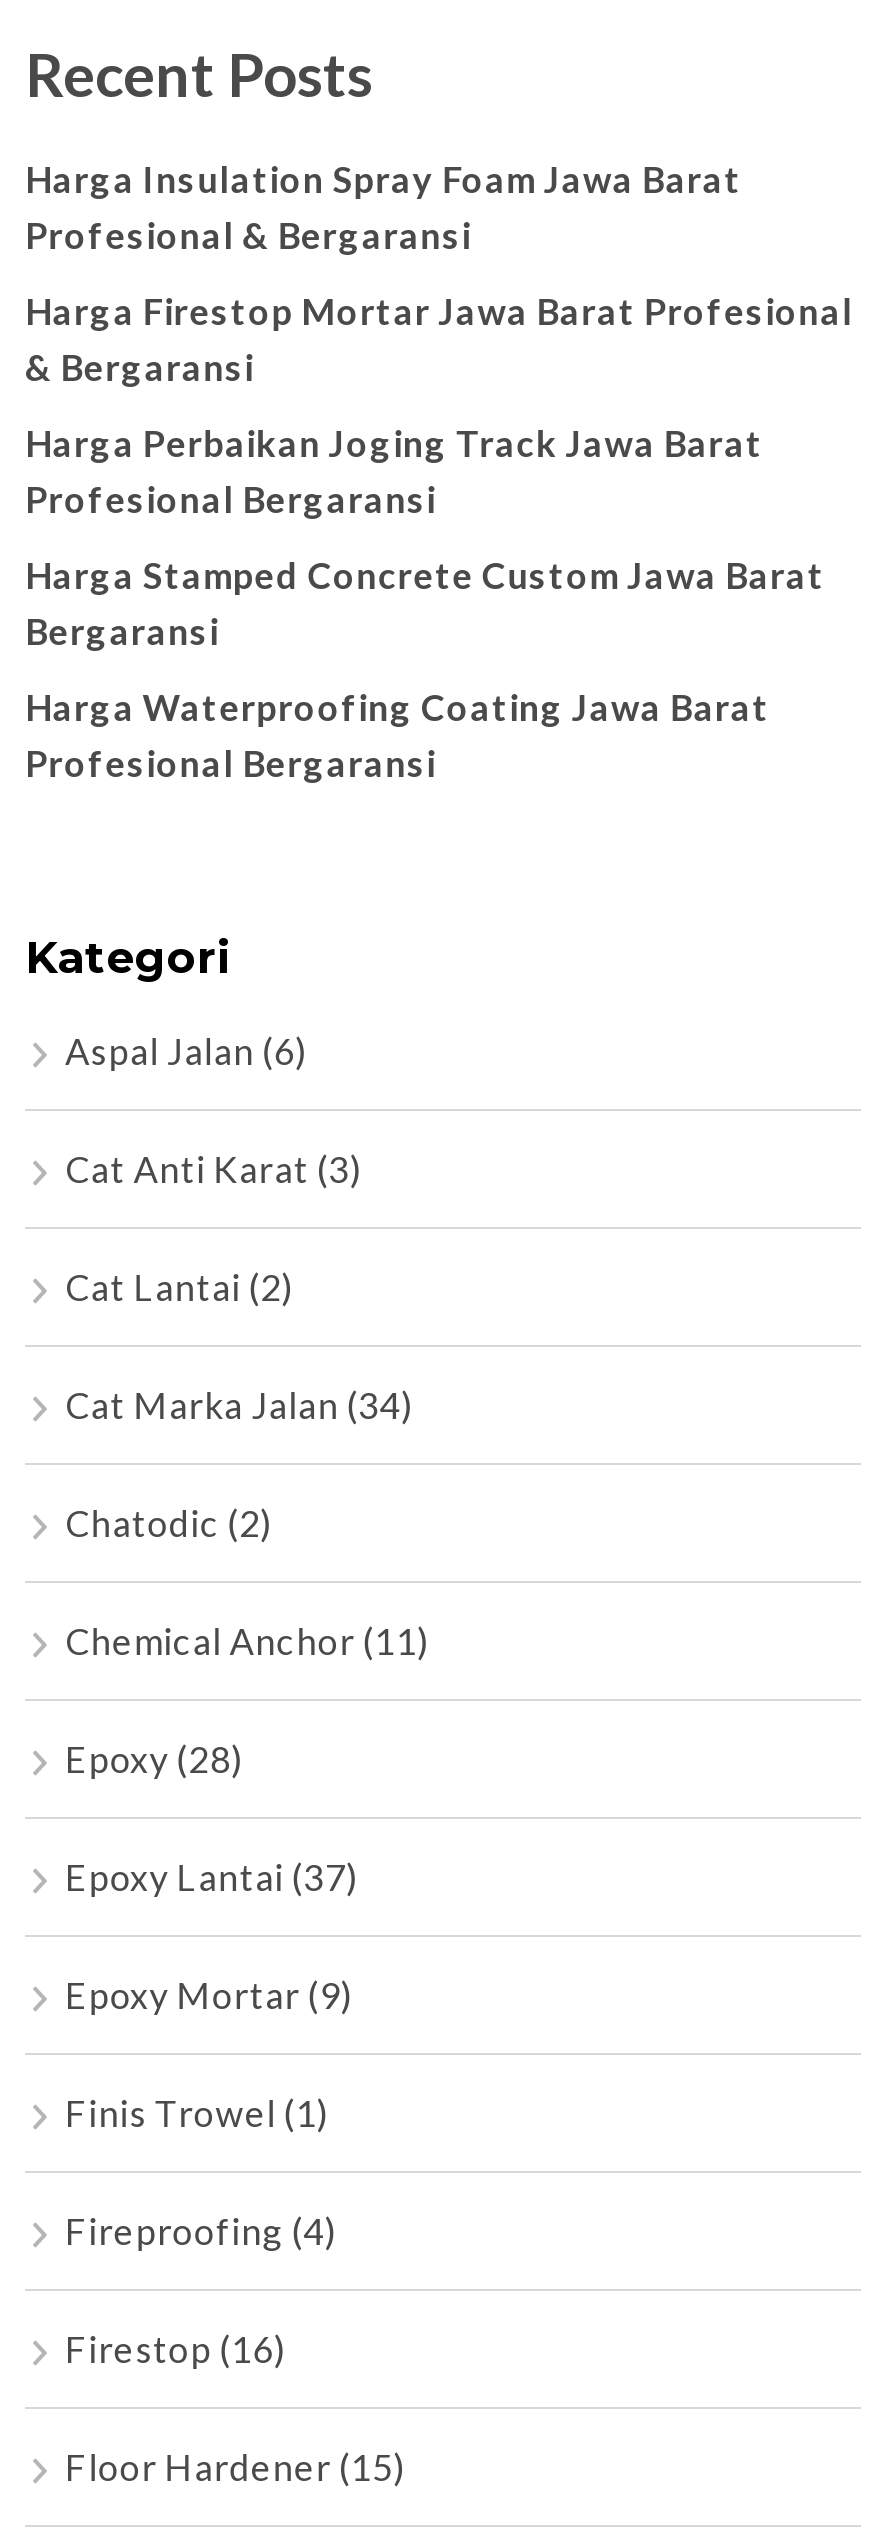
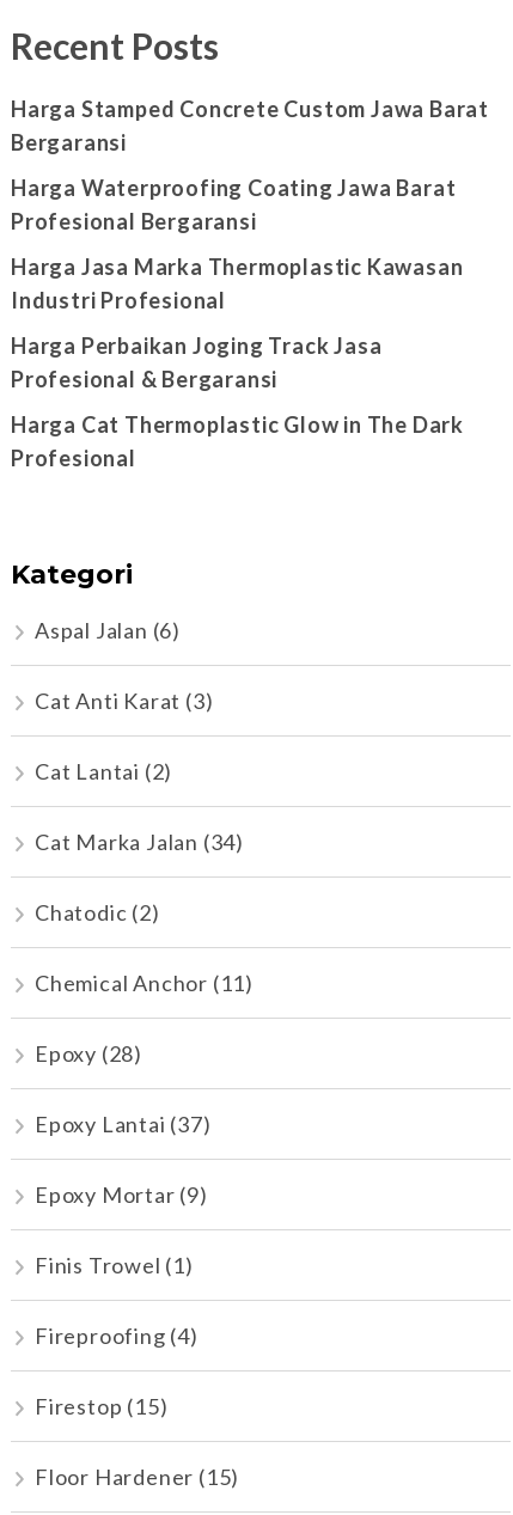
[25,157,853,521] Harga Insulation Spray Foam Jawa Barat | Harga Firestop Mortar Jawa Barat Profesional | & Bergaransi | Harga Perbaikan Joging Track Jawa Barat | Profesional Bergaransi -> none
moved [25,213,471,257] -> [11,366,278,392]: Profesional & Bergaransi
moved [25,553,825,785] -> [11,95,489,234]: Harga Stamped Concrete Custom Jawa Barat | Bergaransi | Harga Waterproofing Coating Jawa Barat | Profesional Bergaransi
none -> [11,253,464,471] Harga Jasa Marka Thermoplastic Kawasan | Industri Profesional | Harga Perbaikan Joging Track Jasa | Harga Cat Thermoplastic Glow in The Dark | Profesional
[65,2327,288,2371] Firestop (16) -> [35,1393,168,1419] Firestop (15)

